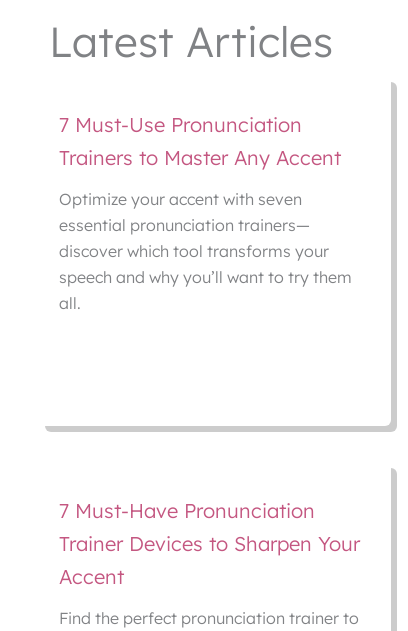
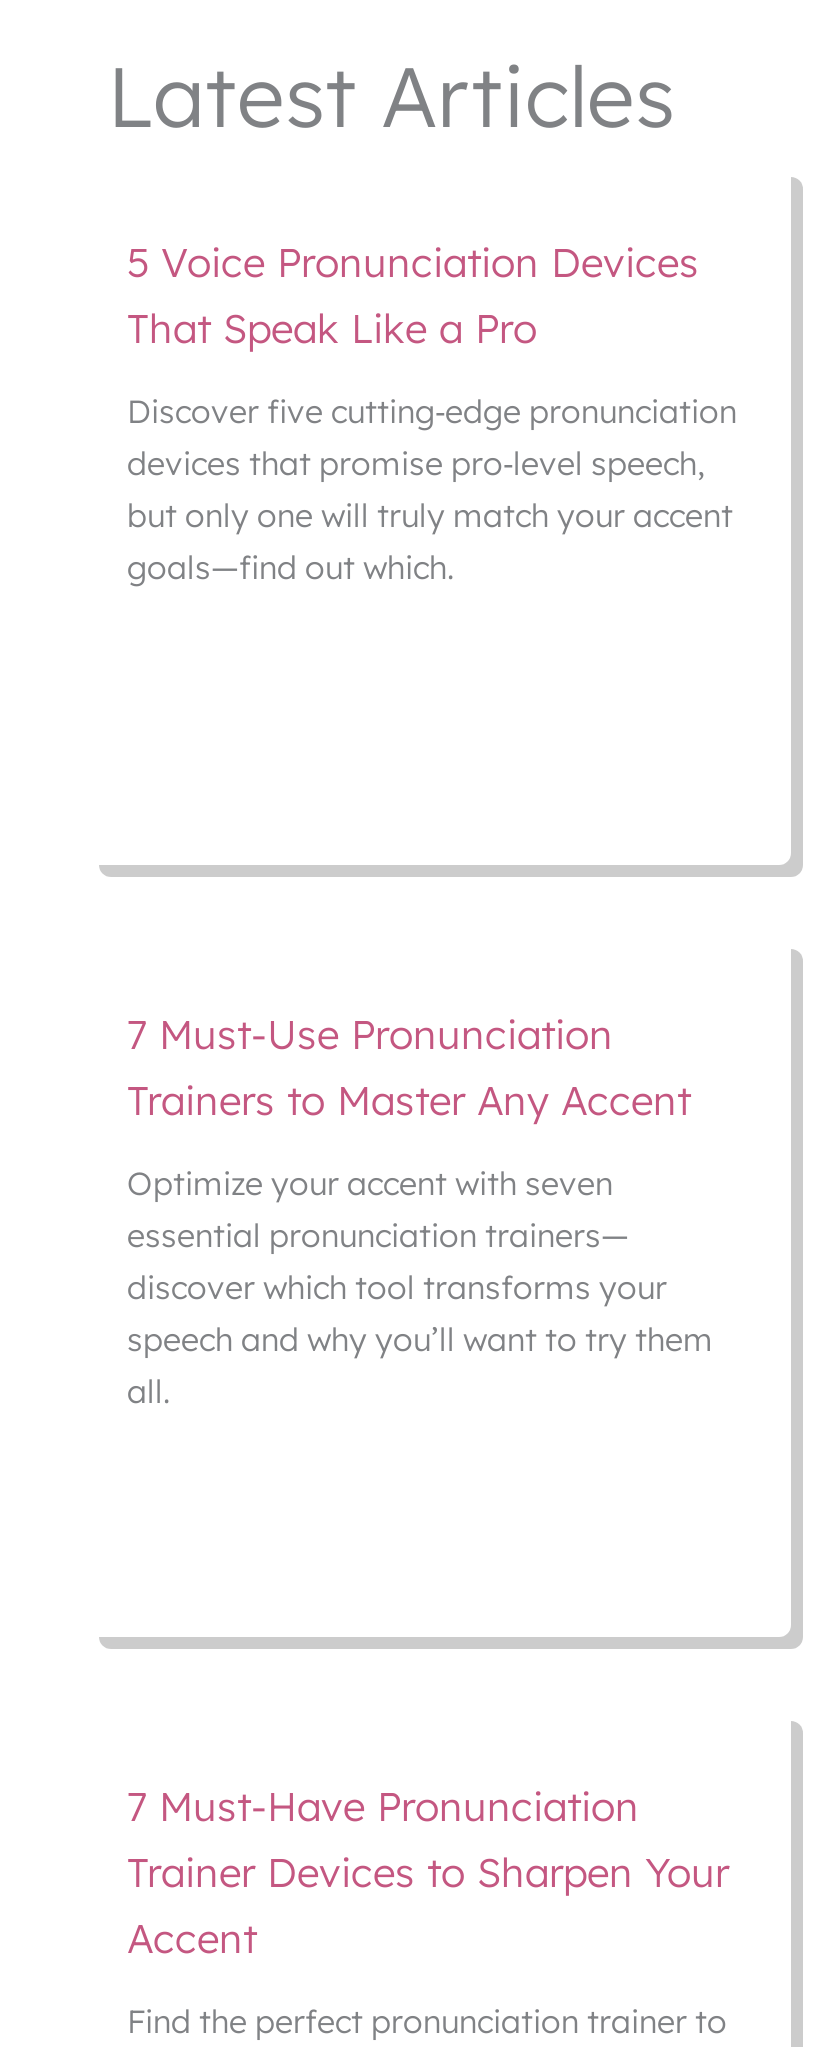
none -> [127,236,737,586] 5 Voice Pronunciation Devices | That Speak Like a Pro | Discover five cutting‑edge pronunciation | devices that promise pro‑level speech, | but only one will truly match your accent | goals—find out which.

